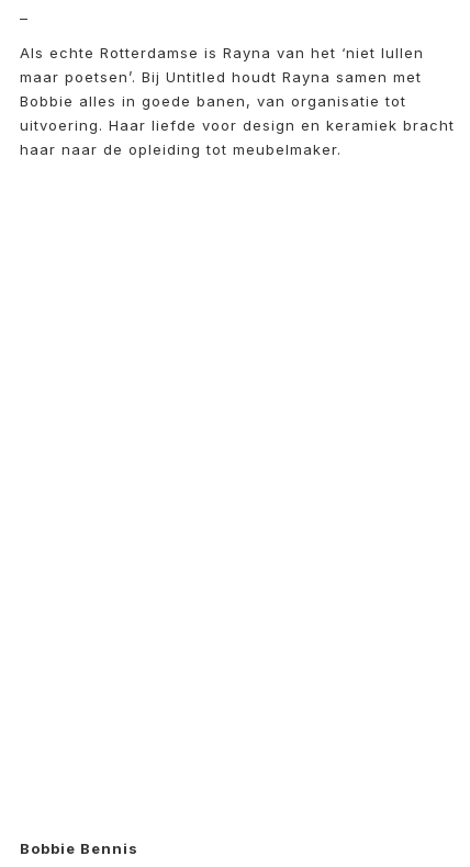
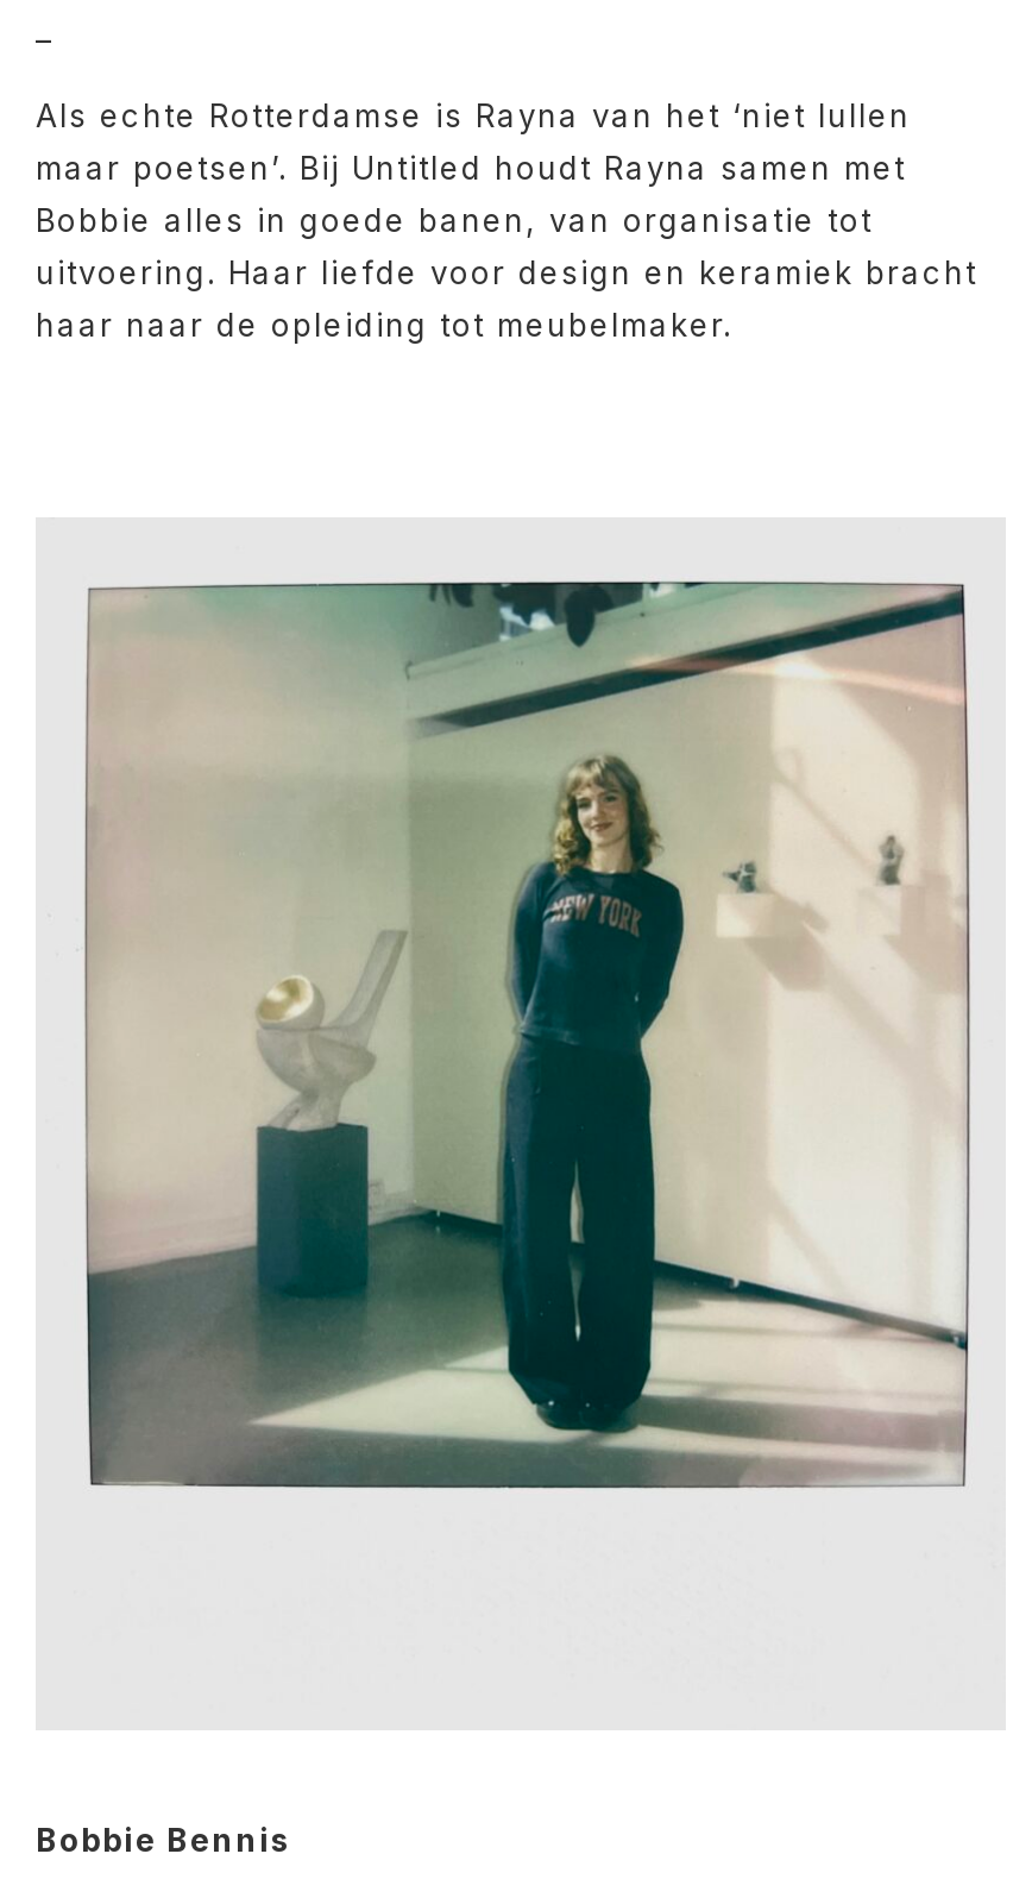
none -> [78,577,975,1492] [image]

